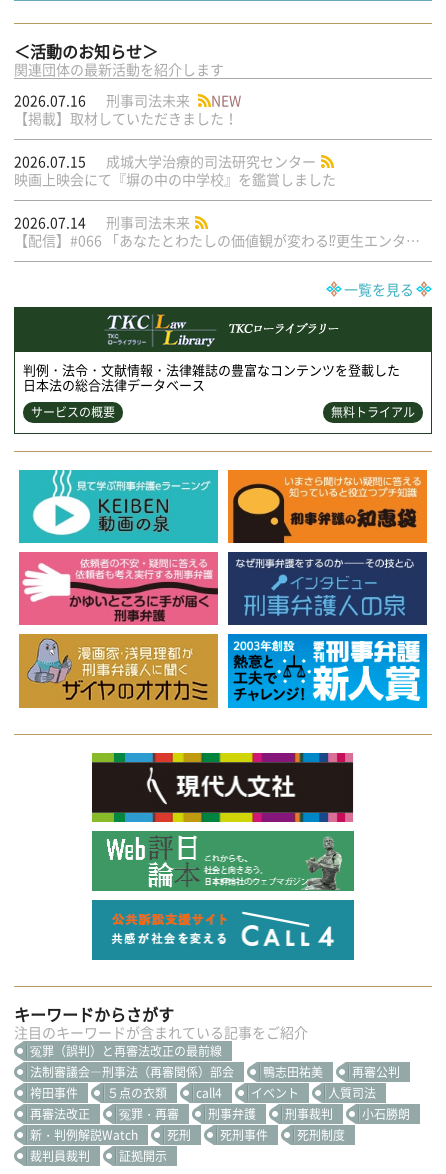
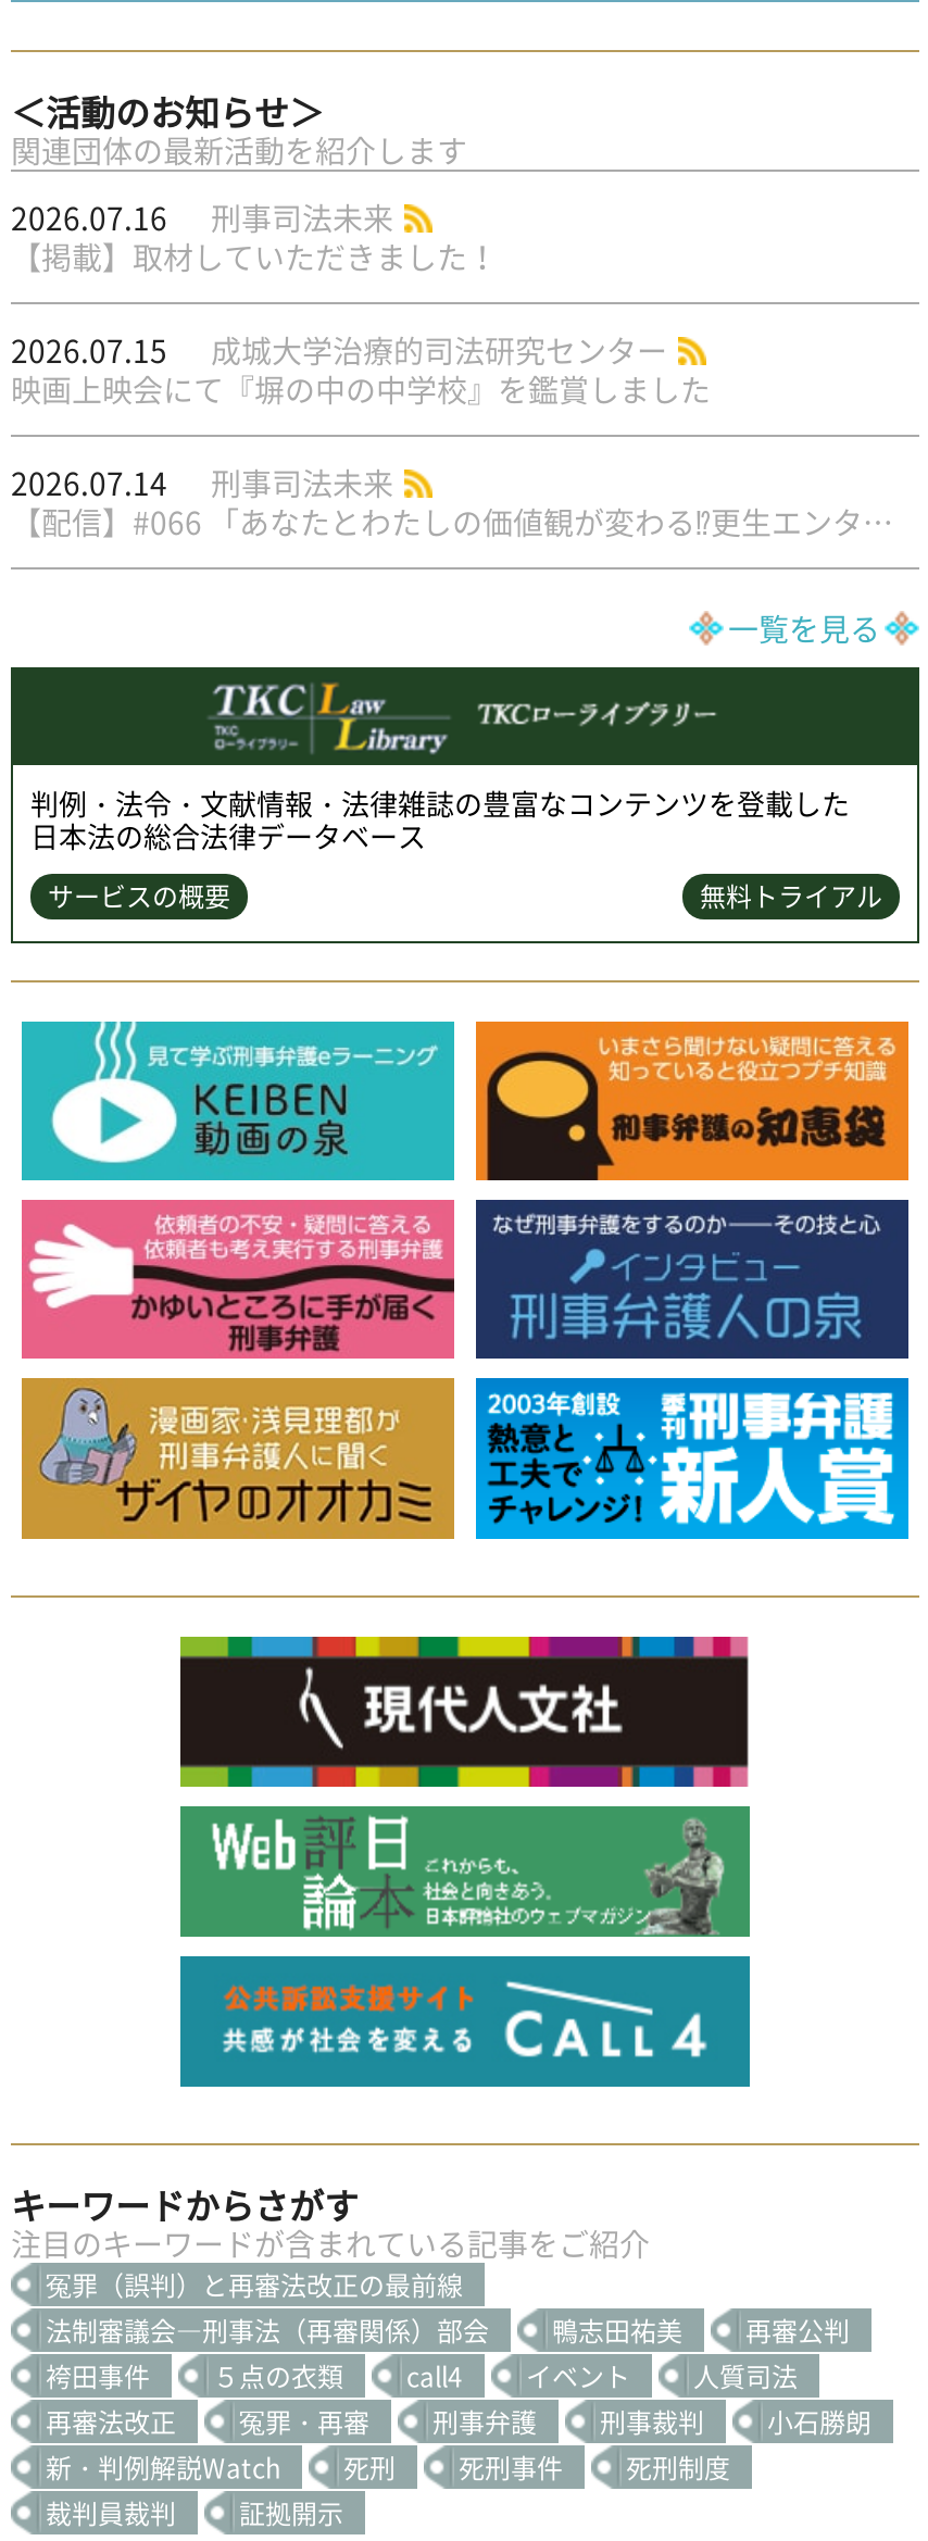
[211,89,241,109] NEW -> none

